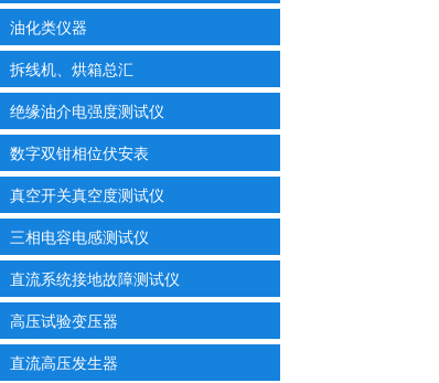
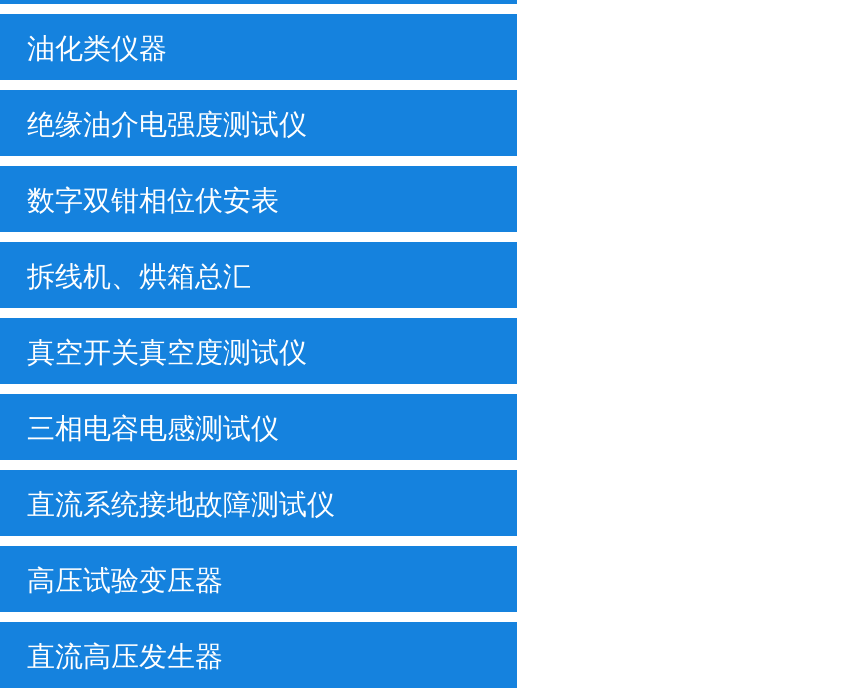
moved [10,57,133,79] -> [27,254,251,294]: 拆线机、烘箱总汇
moved [10,99,164,163] -> [27,102,307,218]: 绝缘油介电强度测试仪 | 数字双钳相位伏安表

